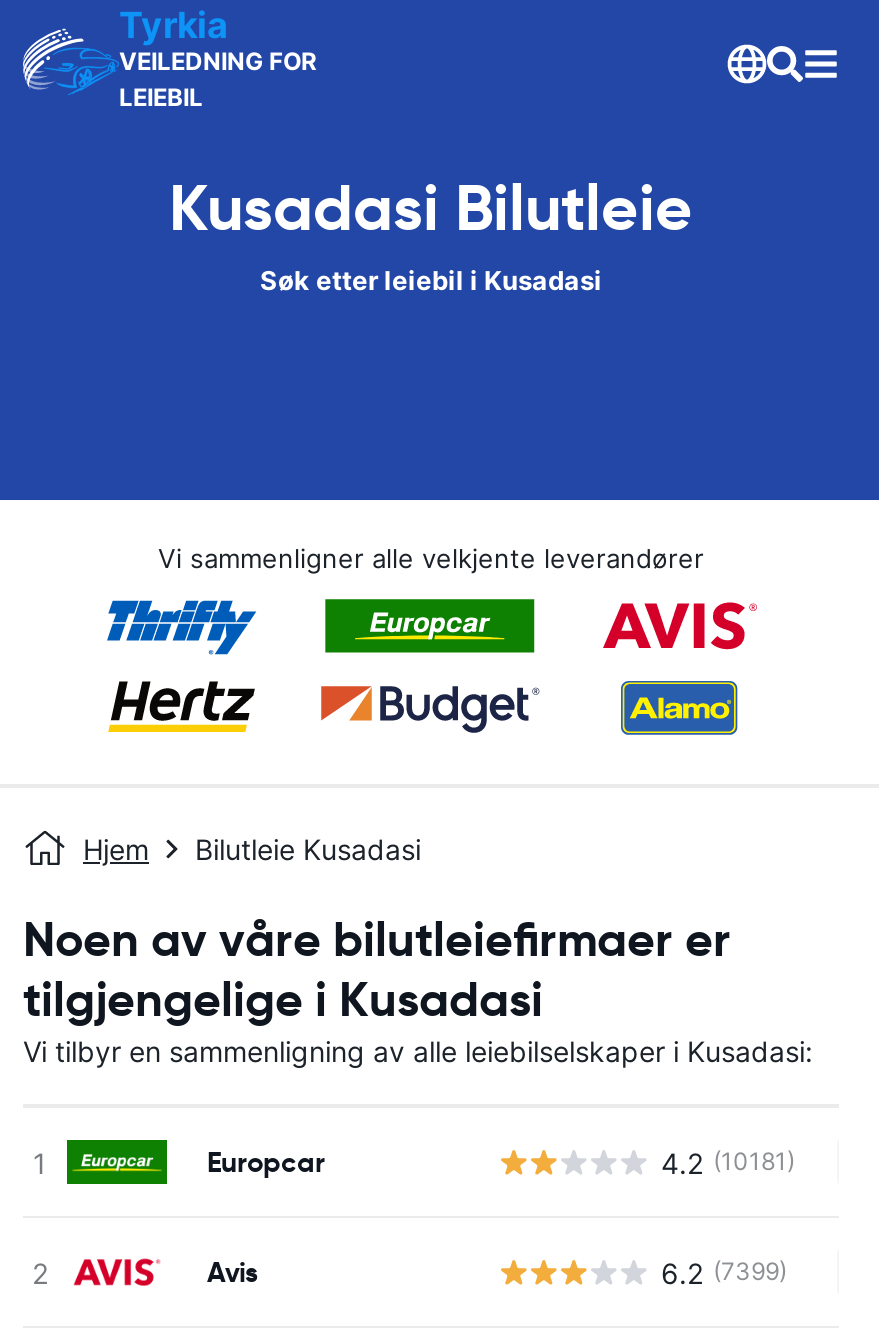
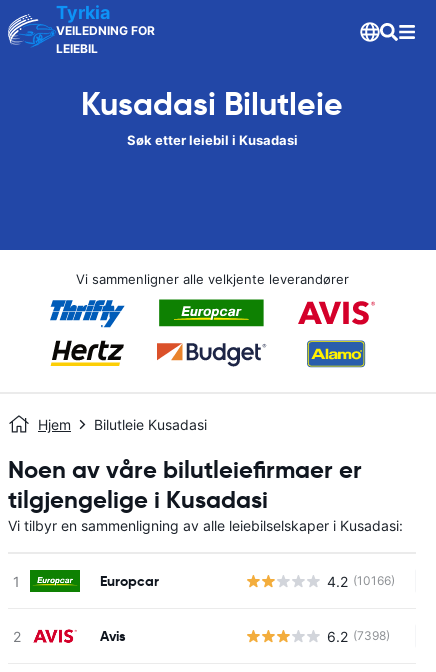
[661,1145,795,1179] 4.2 (10181) -> [327,572,395,589] 4.2 (10166)
[661,1255,787,1289] 6.2 (7399) -> [327,627,390,644] 6.2 (7398)

